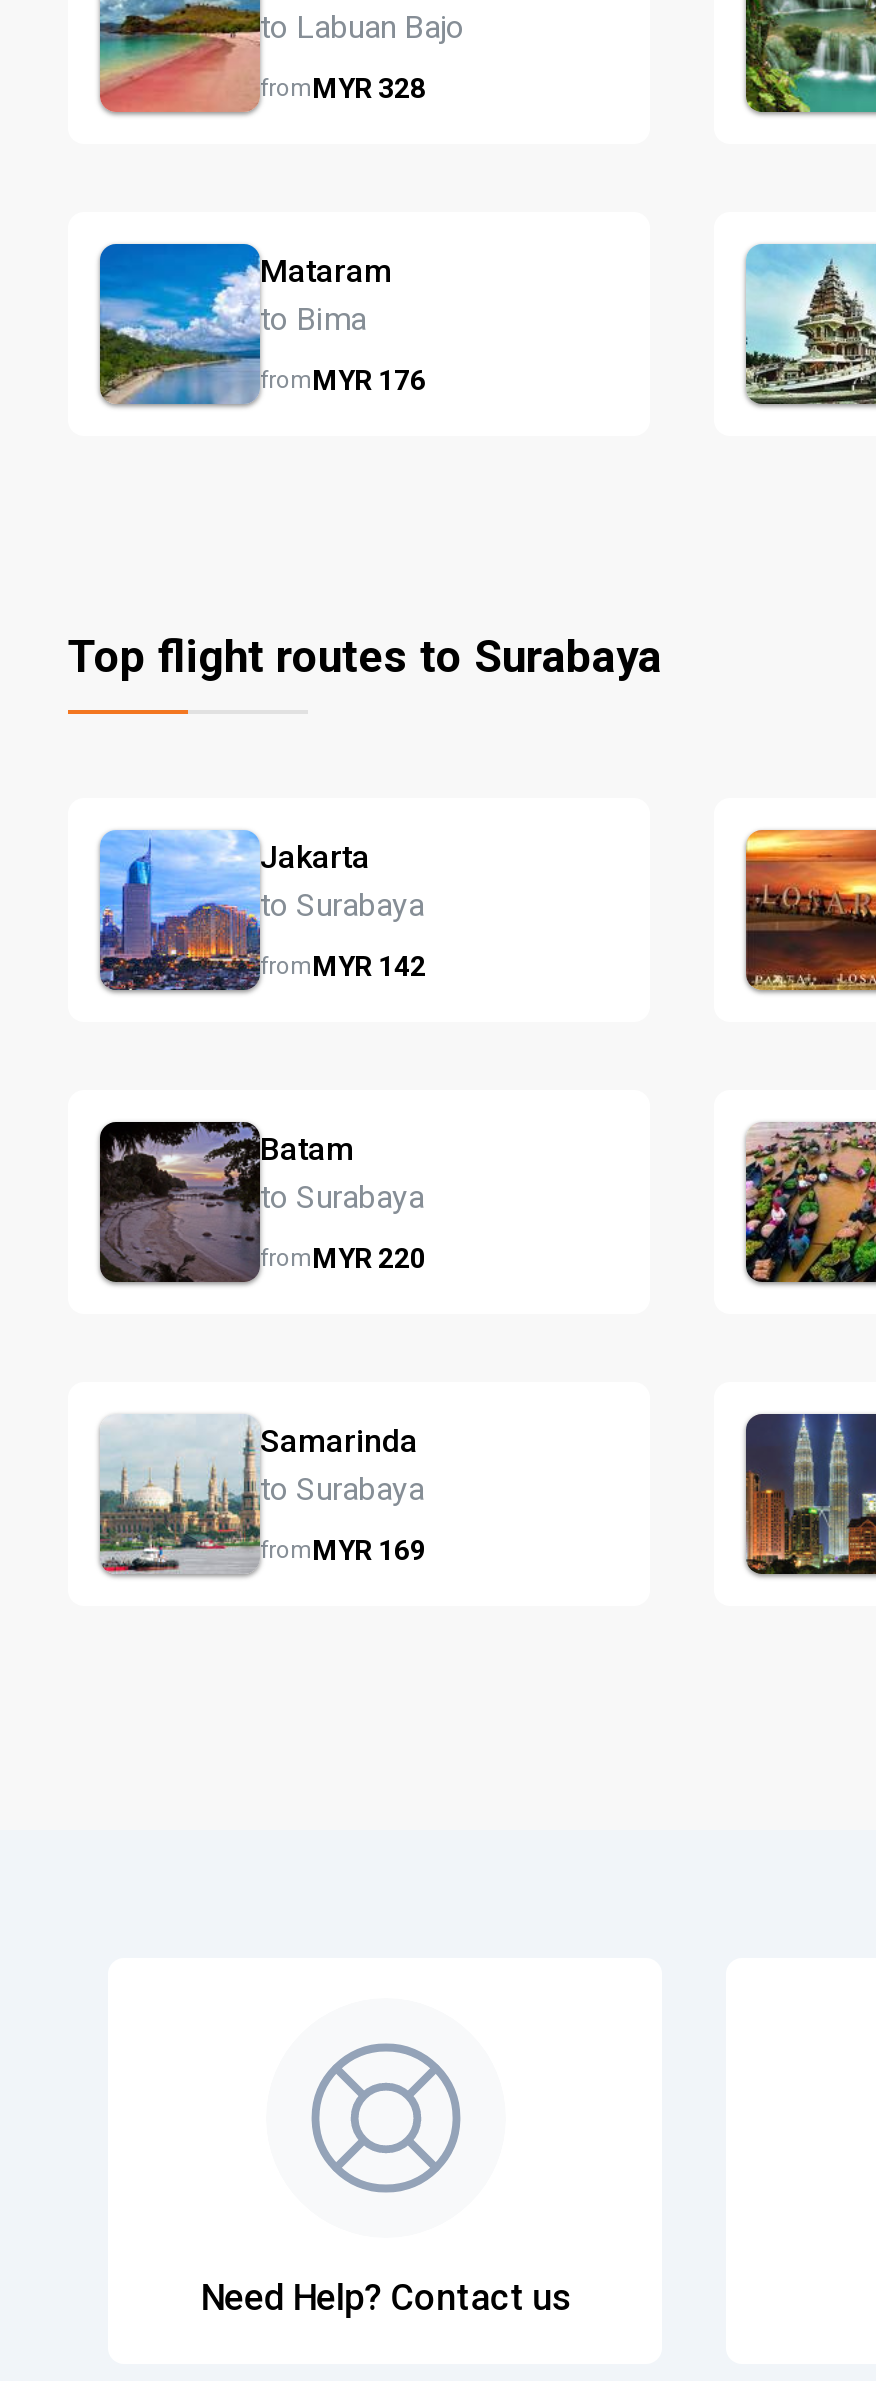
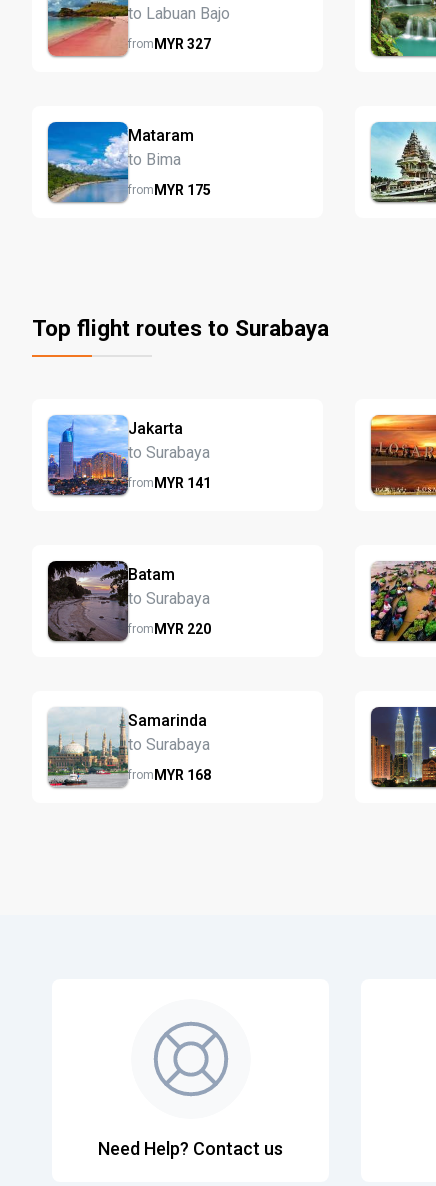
[260,71,426,103] fromMYR 328 -> [128,35,211,51] fromMYR 327
[260,363,426,395] fromMYR 176 -> [128,181,211,197] fromMYR 175
[260,949,426,981] fromMYR 142 -> [128,474,211,490] fromMYR 141
[260,1533,426,1565] fromMYR 169 -> [128,766,211,782] fromMYR 168

